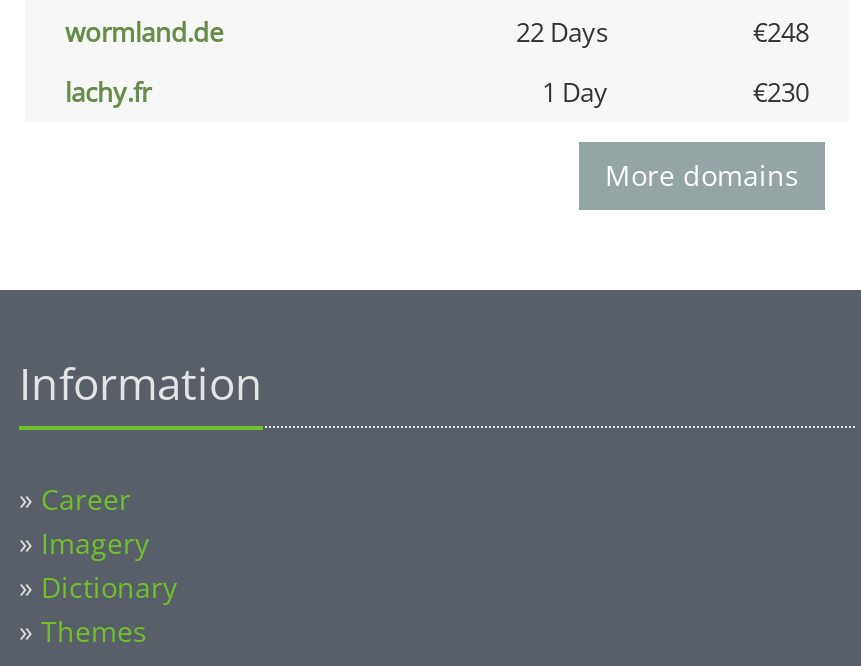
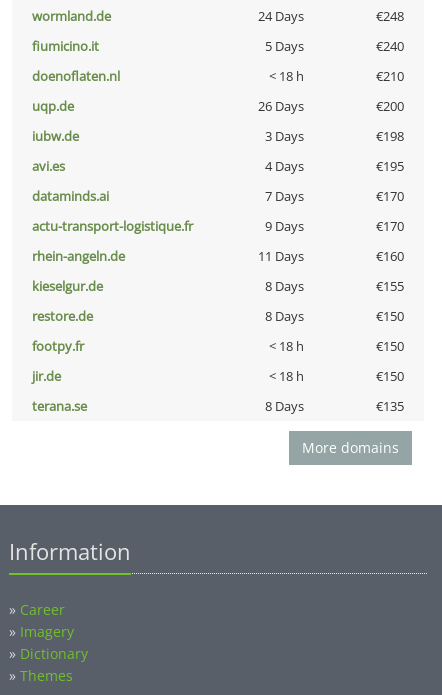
[516,14,608,50] 22 Days -> [257,7,303,25] 24 Days
[65,74,809,110] lachy.fr | 1 Day | €230 -> [32,37,404,415] fiumicino.it | 5 Days | €240 | doenoflaten.nl | < 18 h | €210 | uqp.de | 26 Days | €200 | iubw.de | 3 Days | €198 | avi.es | 4 Days | €195 | dataminds.ai | 7 Days | €170 | actu-transport-logistique.fr | 9 Days | €170 | rhein-angeln.de | 11 Days | €160 | kieselgur.de | 8 Days | €155 | restore.de | 8 Days | €150 | footpy.fr | < 18 h | €150 | jir.de | < 18 h | €150 | terana.se | 8 Days | €135

